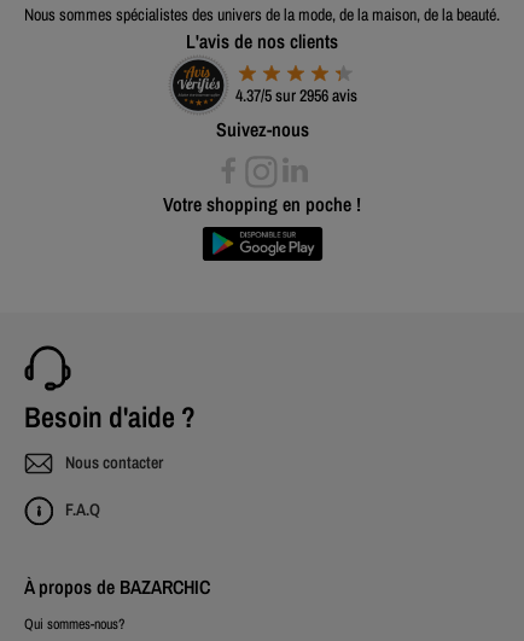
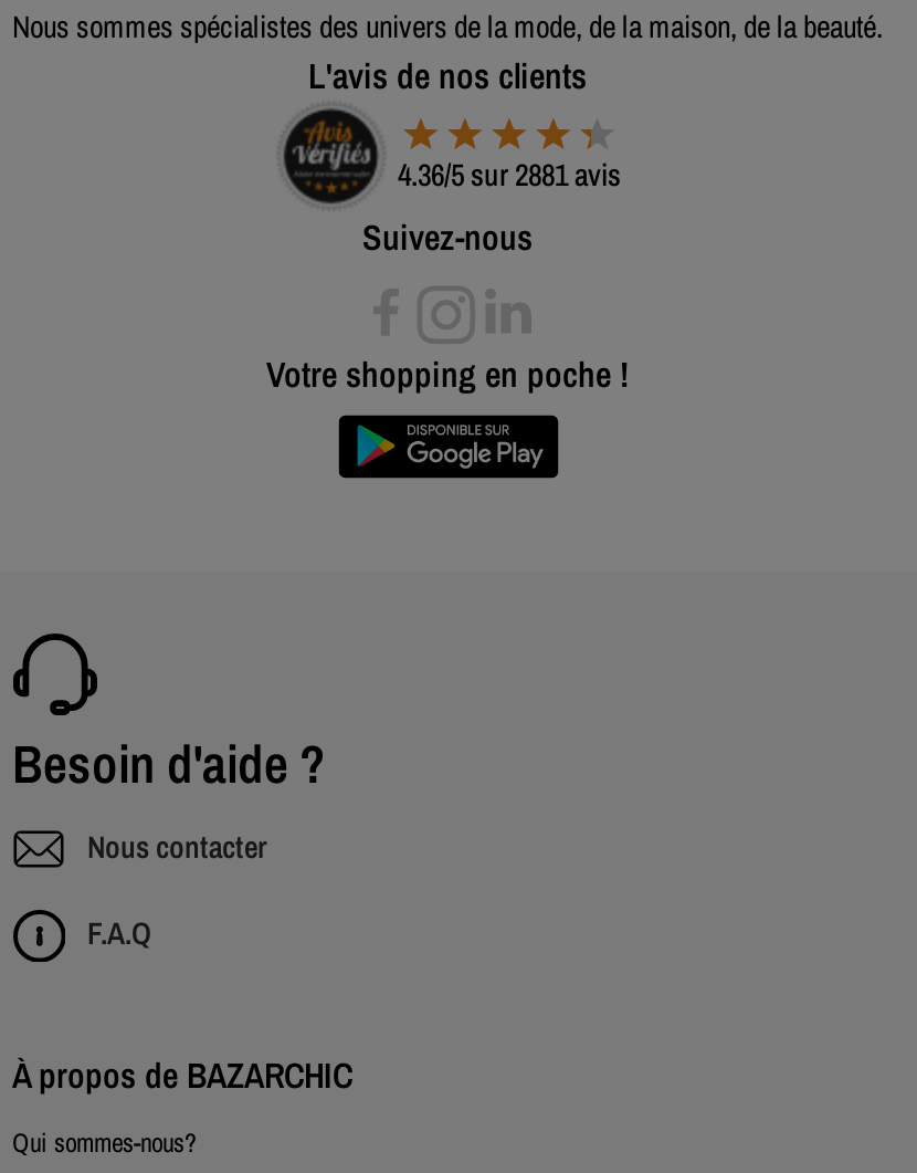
[235,84,357,106] 4.37/5 sur 2956 avis -> [398,154,621,194] 4.36/5 sur 2881 avis

